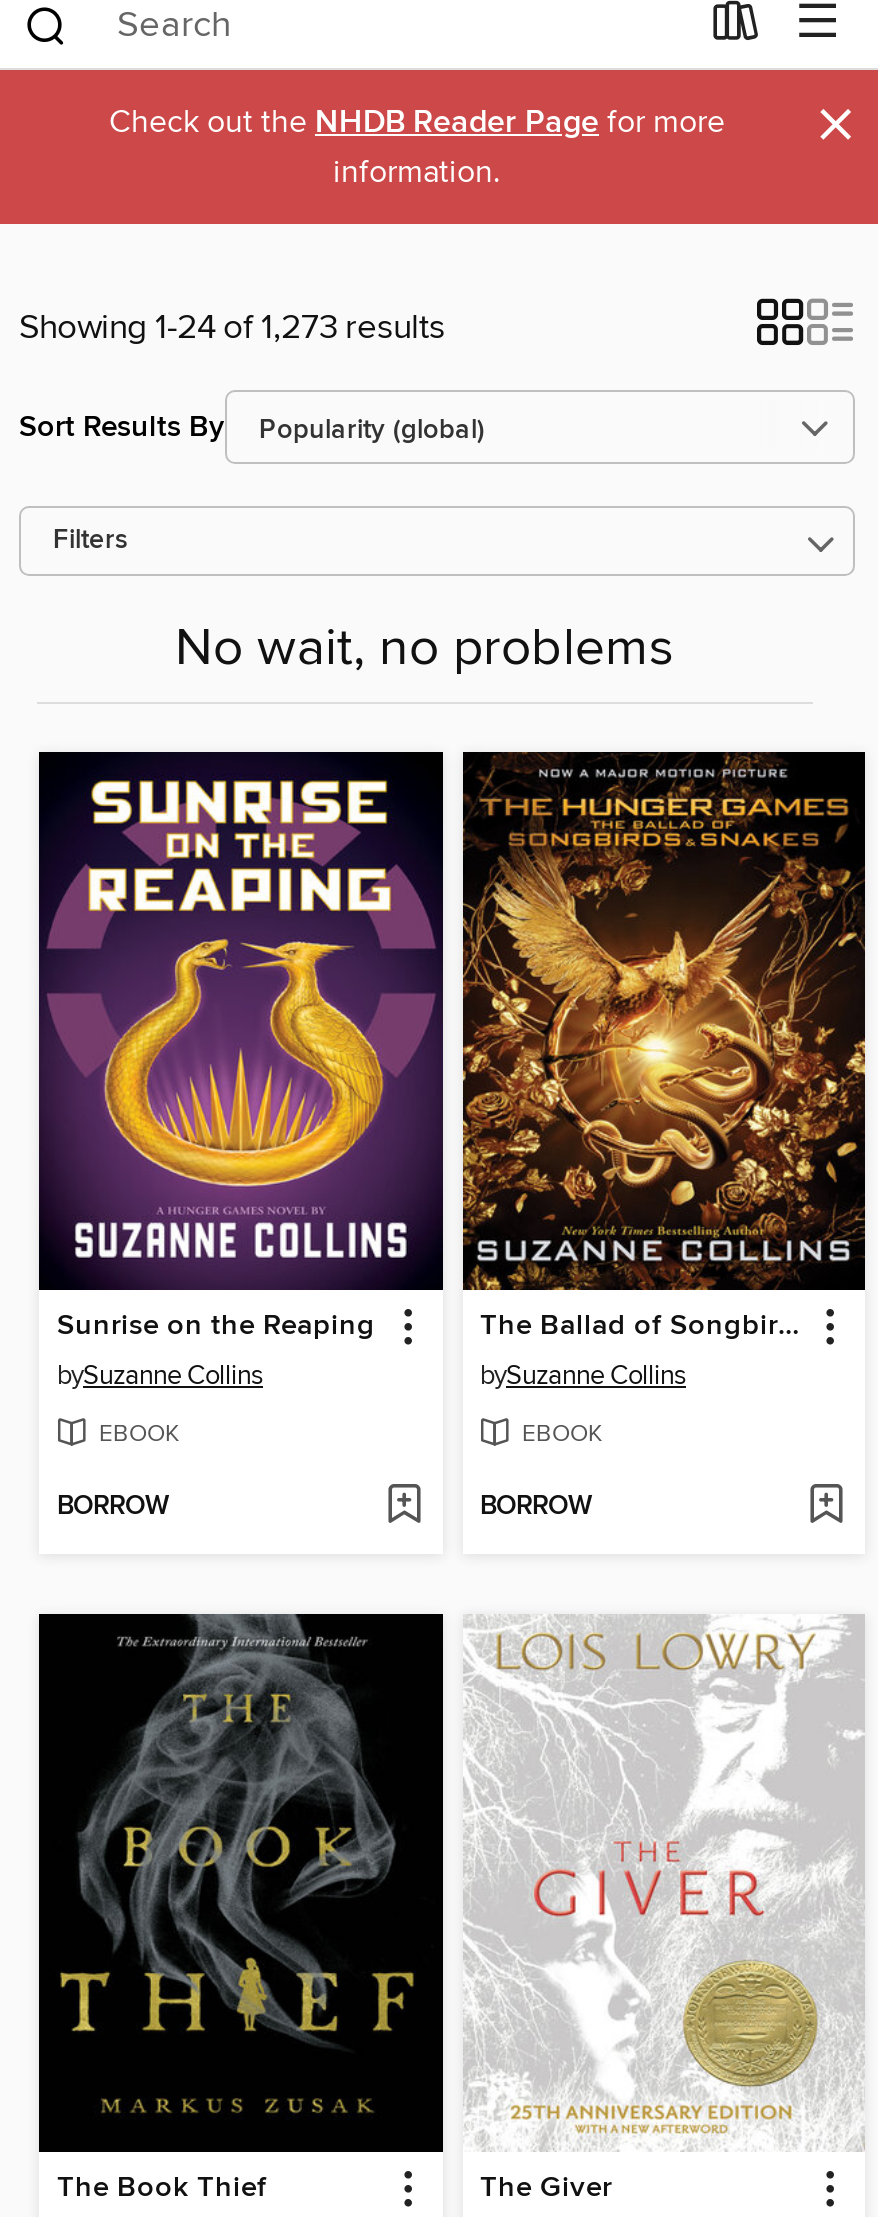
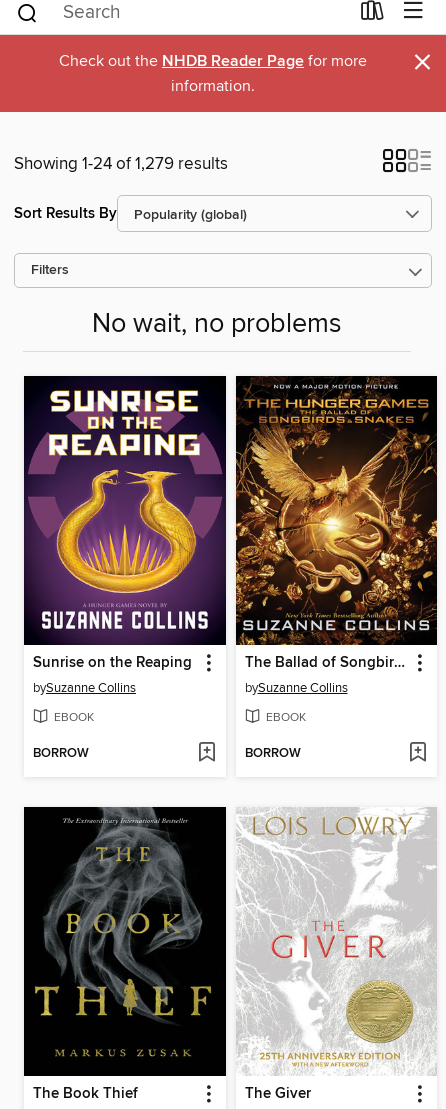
[19,306,445,350] Showing 1-24 of 1,273 results -> [14,153,228,175] Showing 1-24 of 1,279 results

